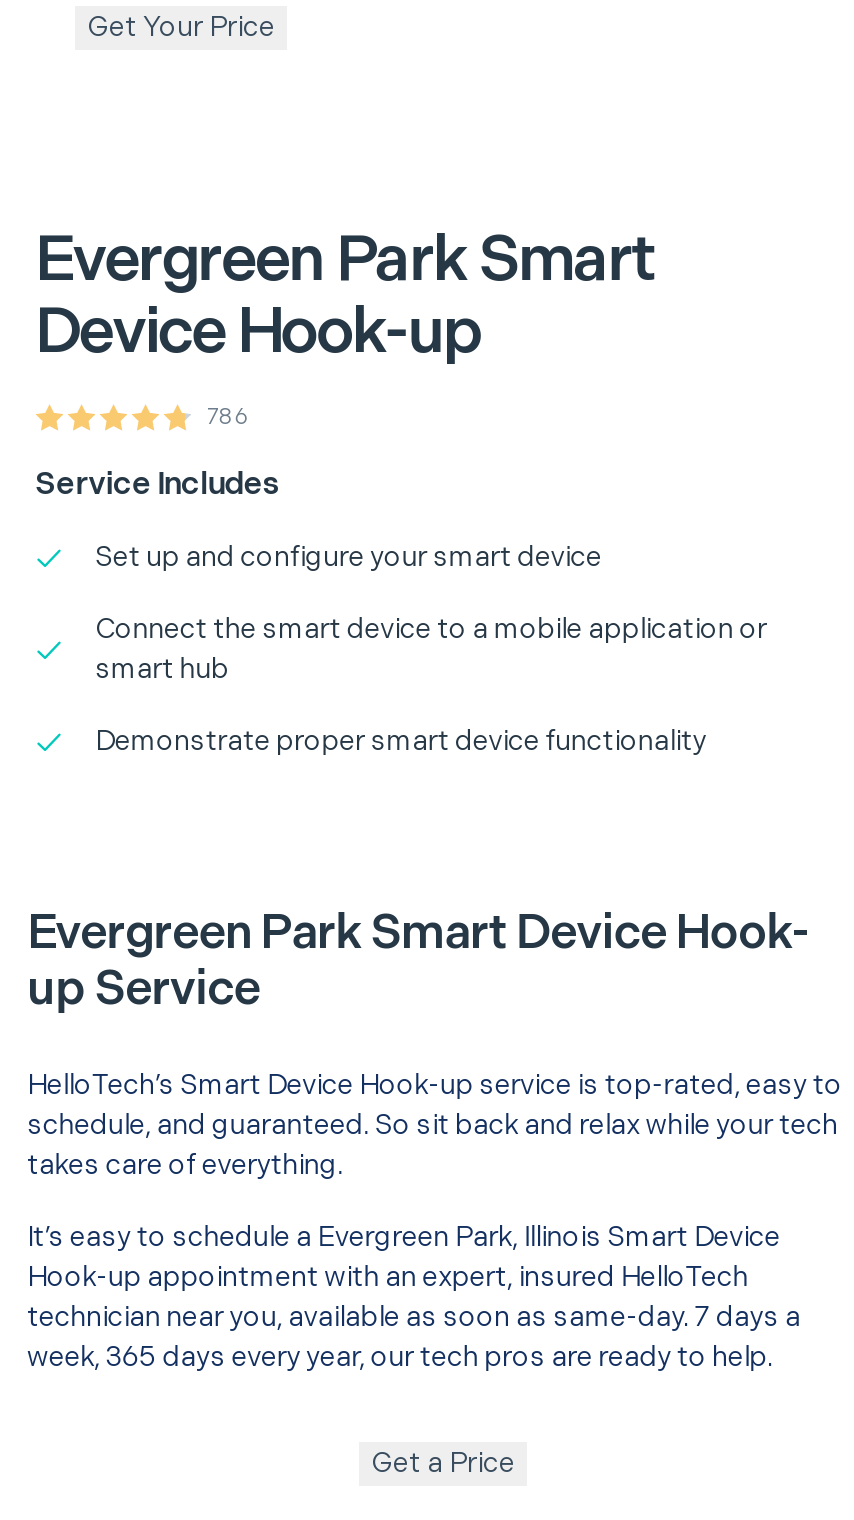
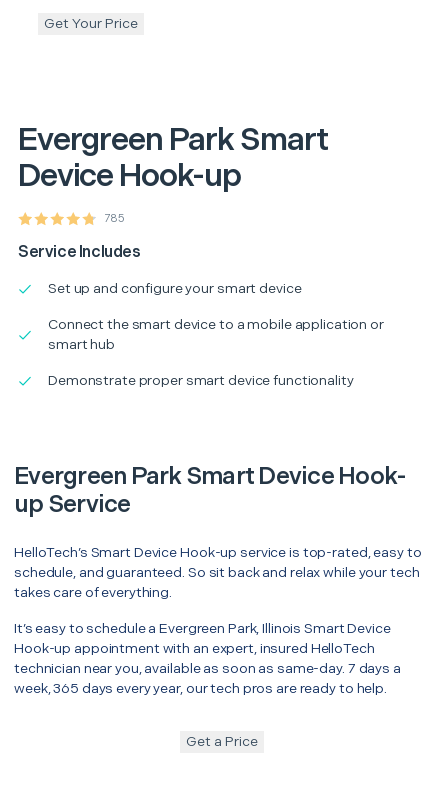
[207,404,251,430] 786 -> [104,212,125,225] 785

